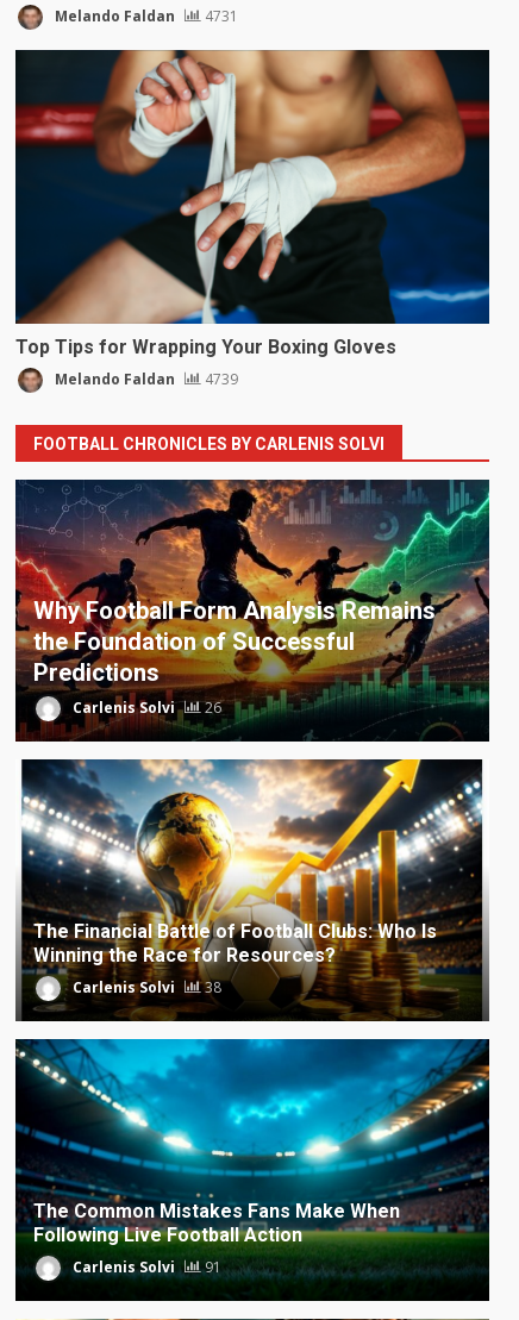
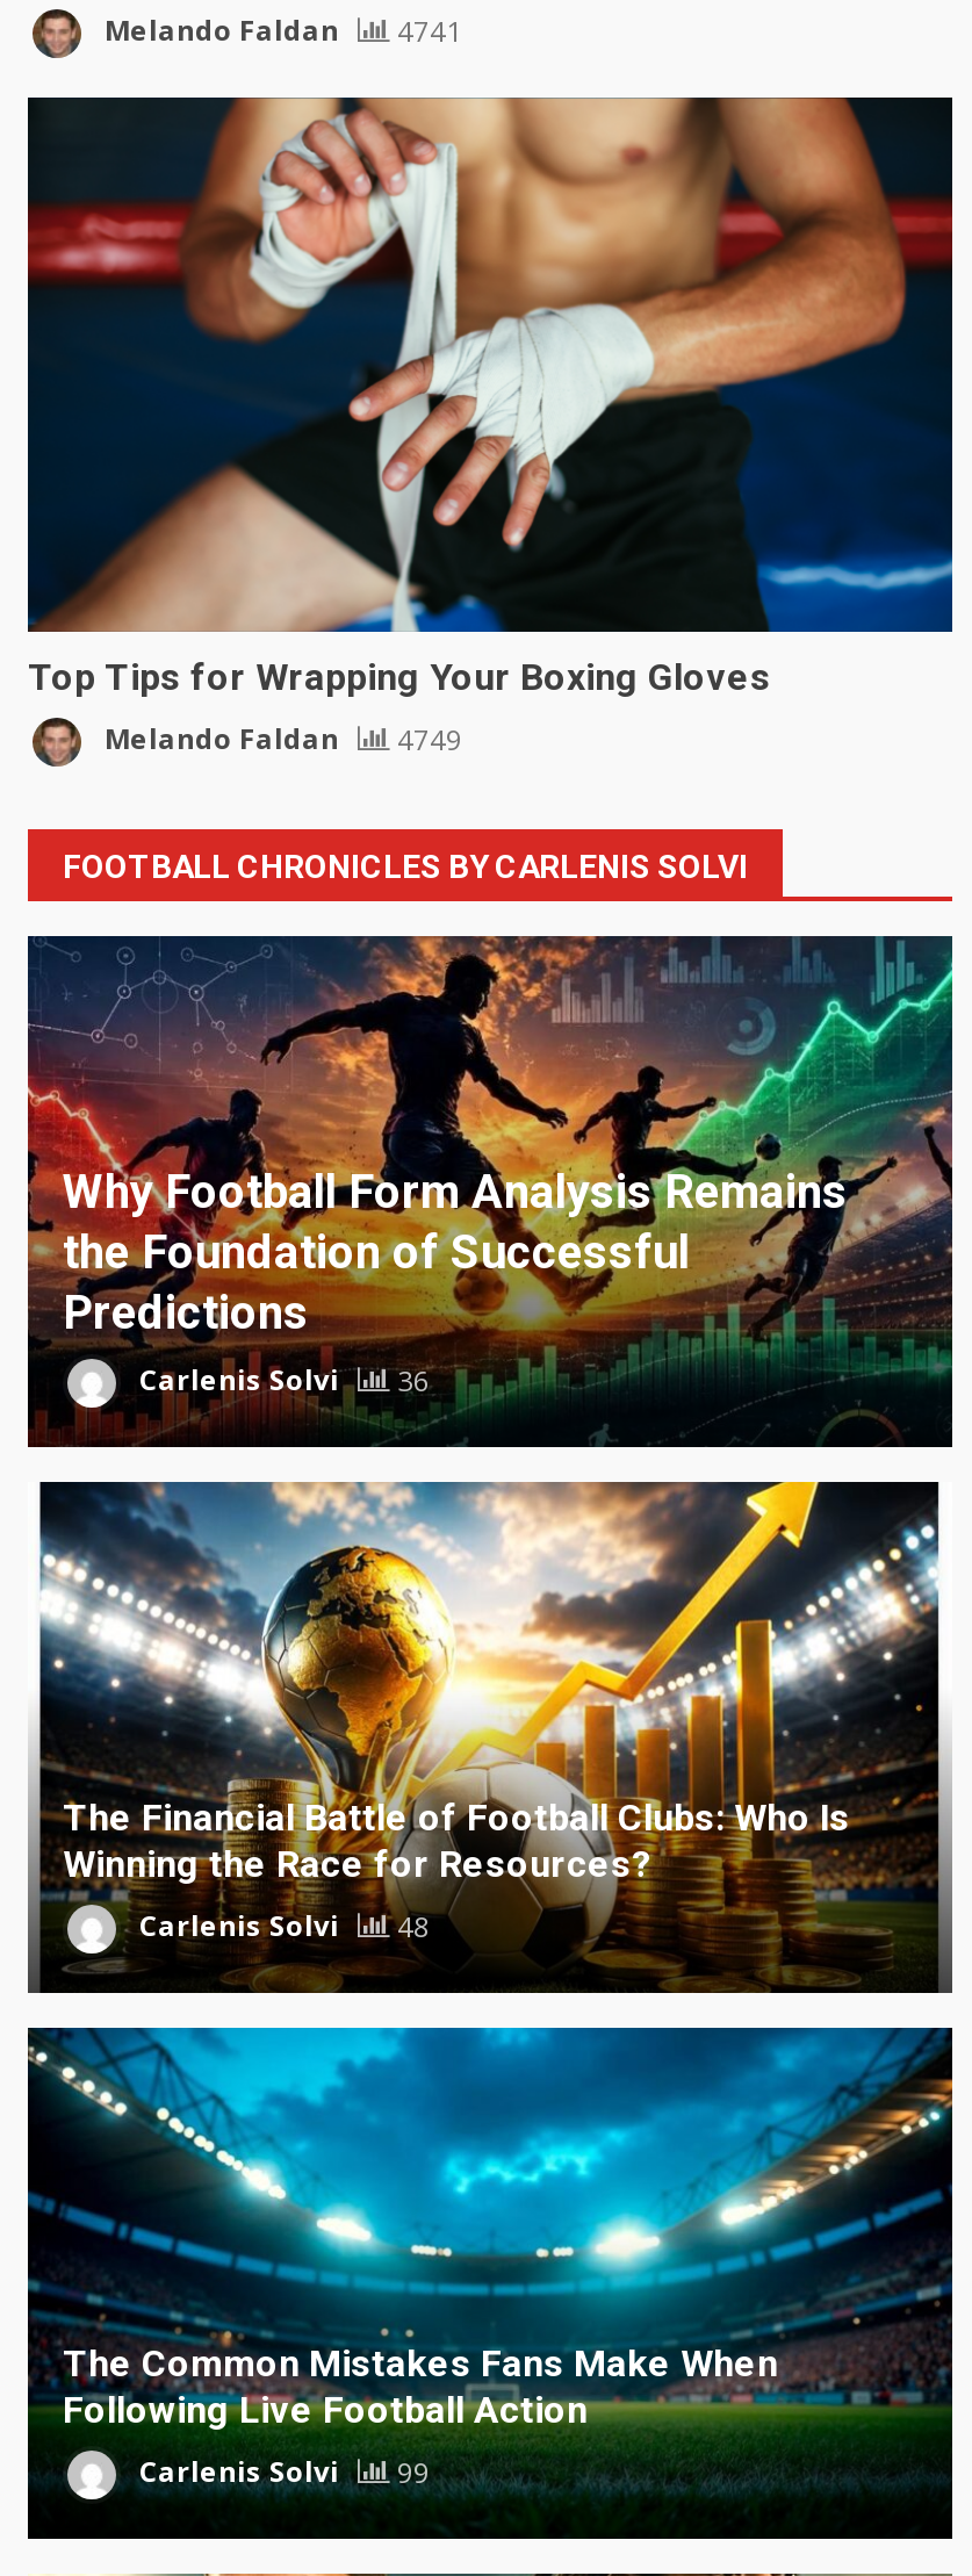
[51,6,238,26] Melando Faldan 4731 -> [98,12,462,51] Melando Faldan 4741
[51,369,238,389] Melando Faldan 4739 -> [98,720,462,760] Melando Faldan 4749
[69,697,221,718] Carlenis Solvi 26 -> [132,1361,430,1401] Carlenis Solvi 36
[69,977,221,997] Carlenis Solvi 38 -> [132,1907,430,1947] Carlenis Solvi 48
[69,1257,221,1277] Carlenis Solvi 91 -> [132,2453,430,2492] Carlenis Solvi 99

